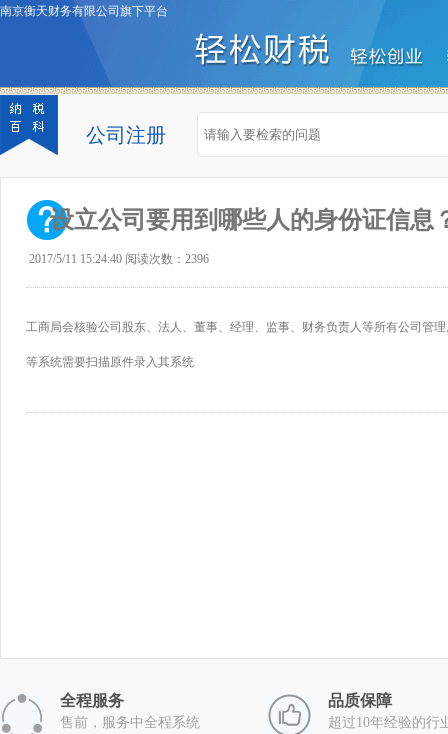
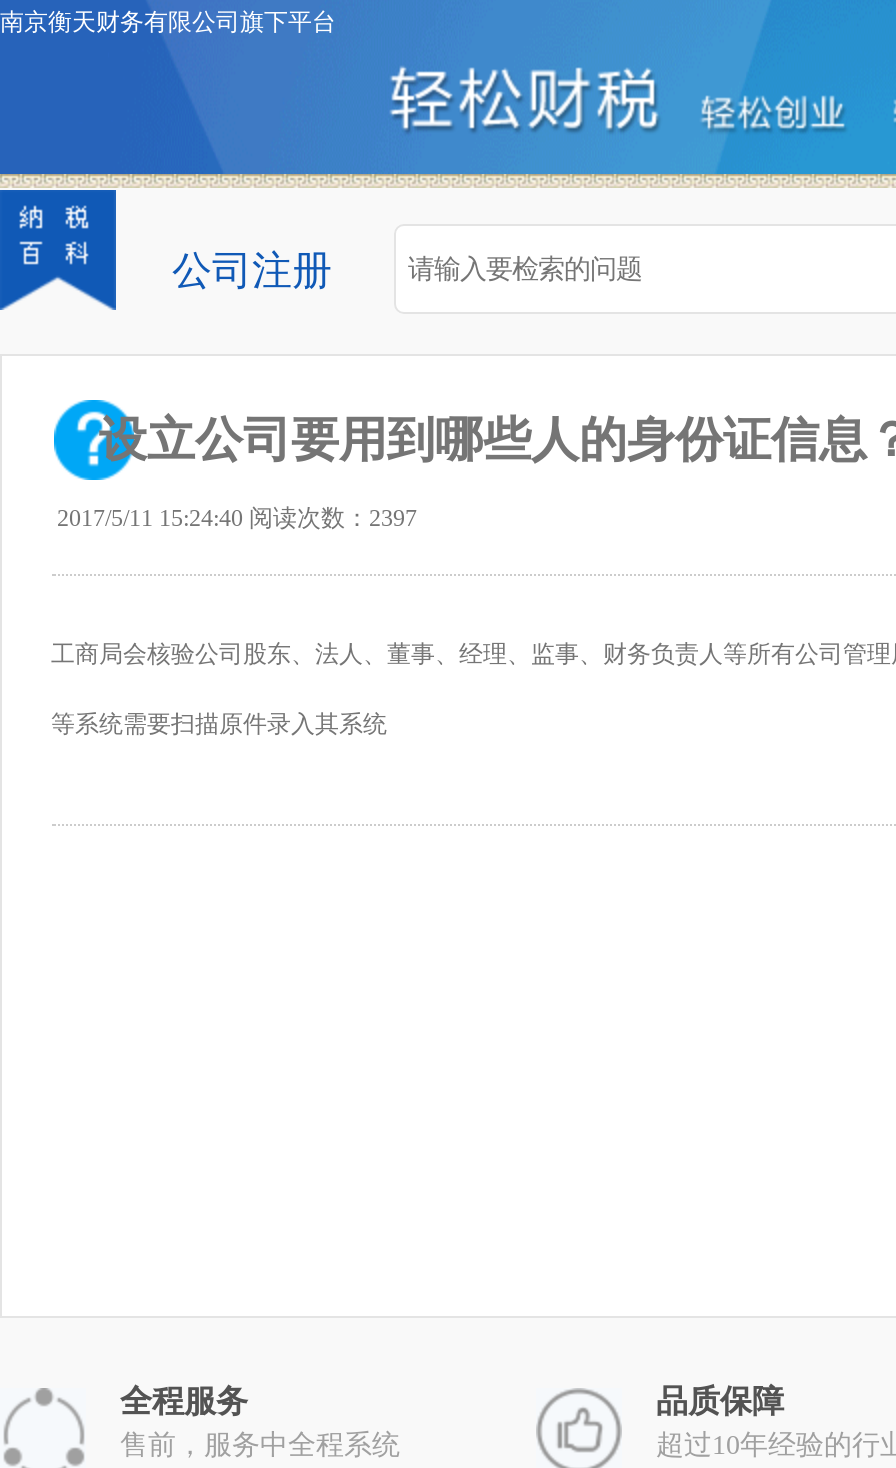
[25,252,208,266] 2017/5/11 15:24:40 阅读次数：2396 -> [51,504,417,532] 2017/5/11 15:24:40 阅读次数：2397

